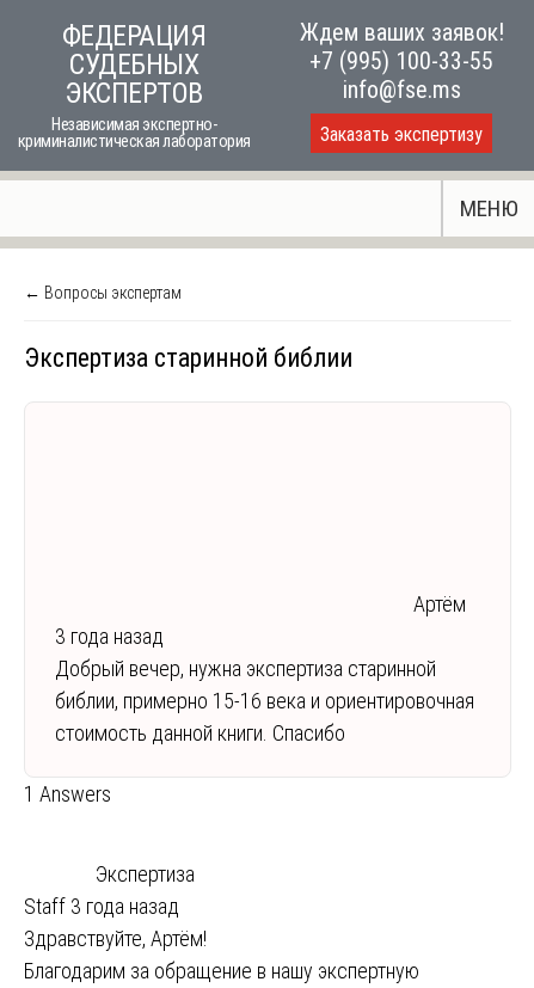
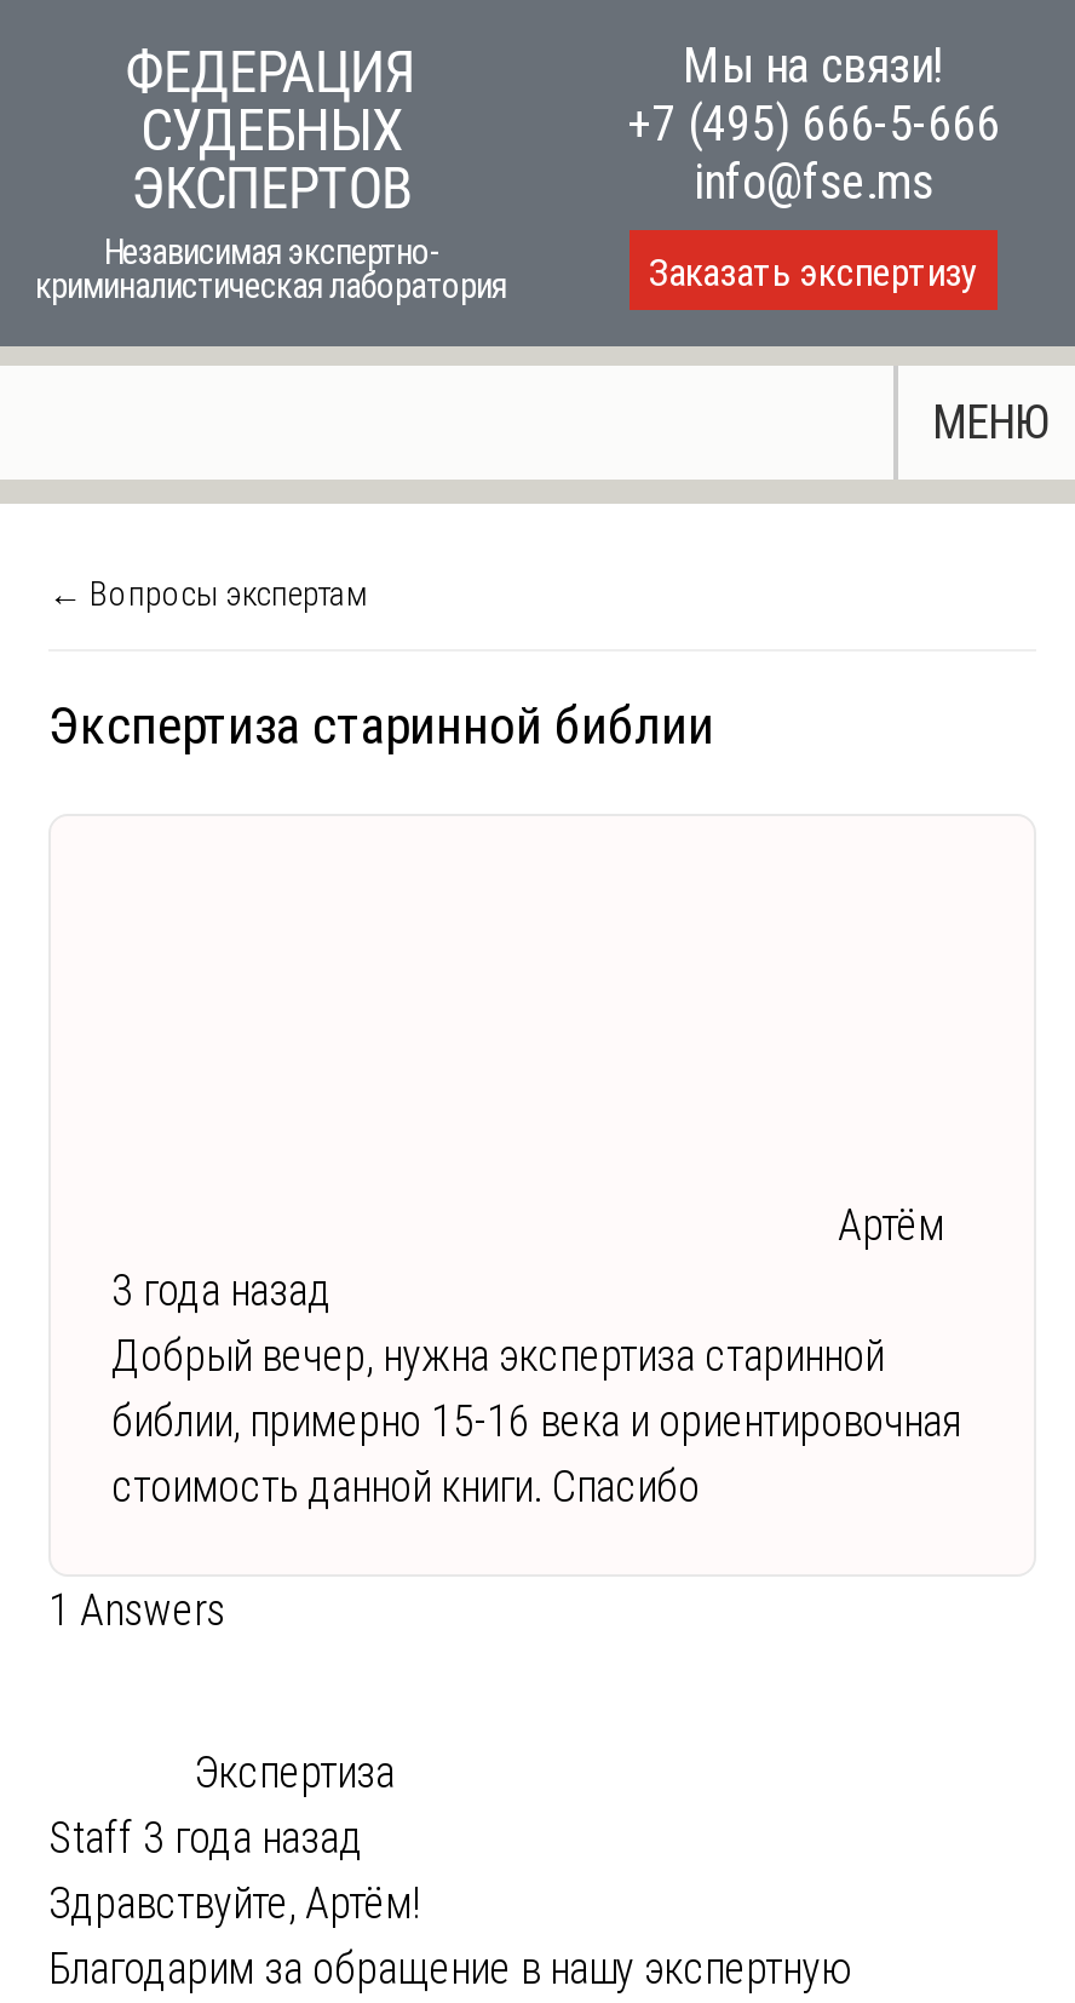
[299,18,504,75] Ждем ваших заявок! | +7 (995) 100-33-55 -> [627,36,1000,153] Мы на связи! | +7 (495) 666-5-666

